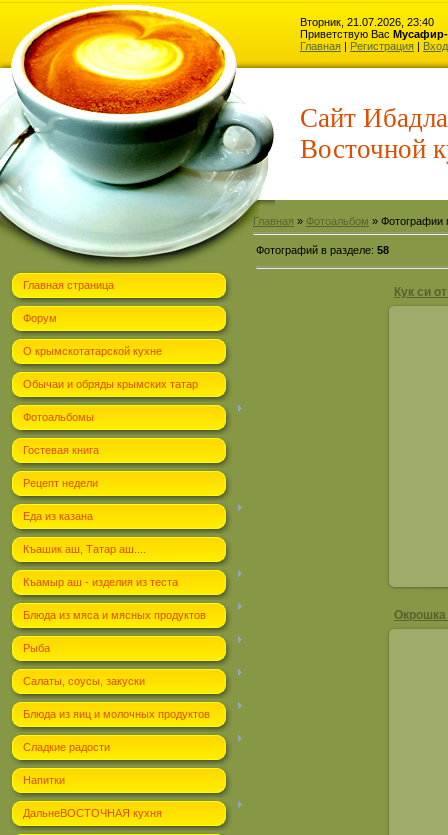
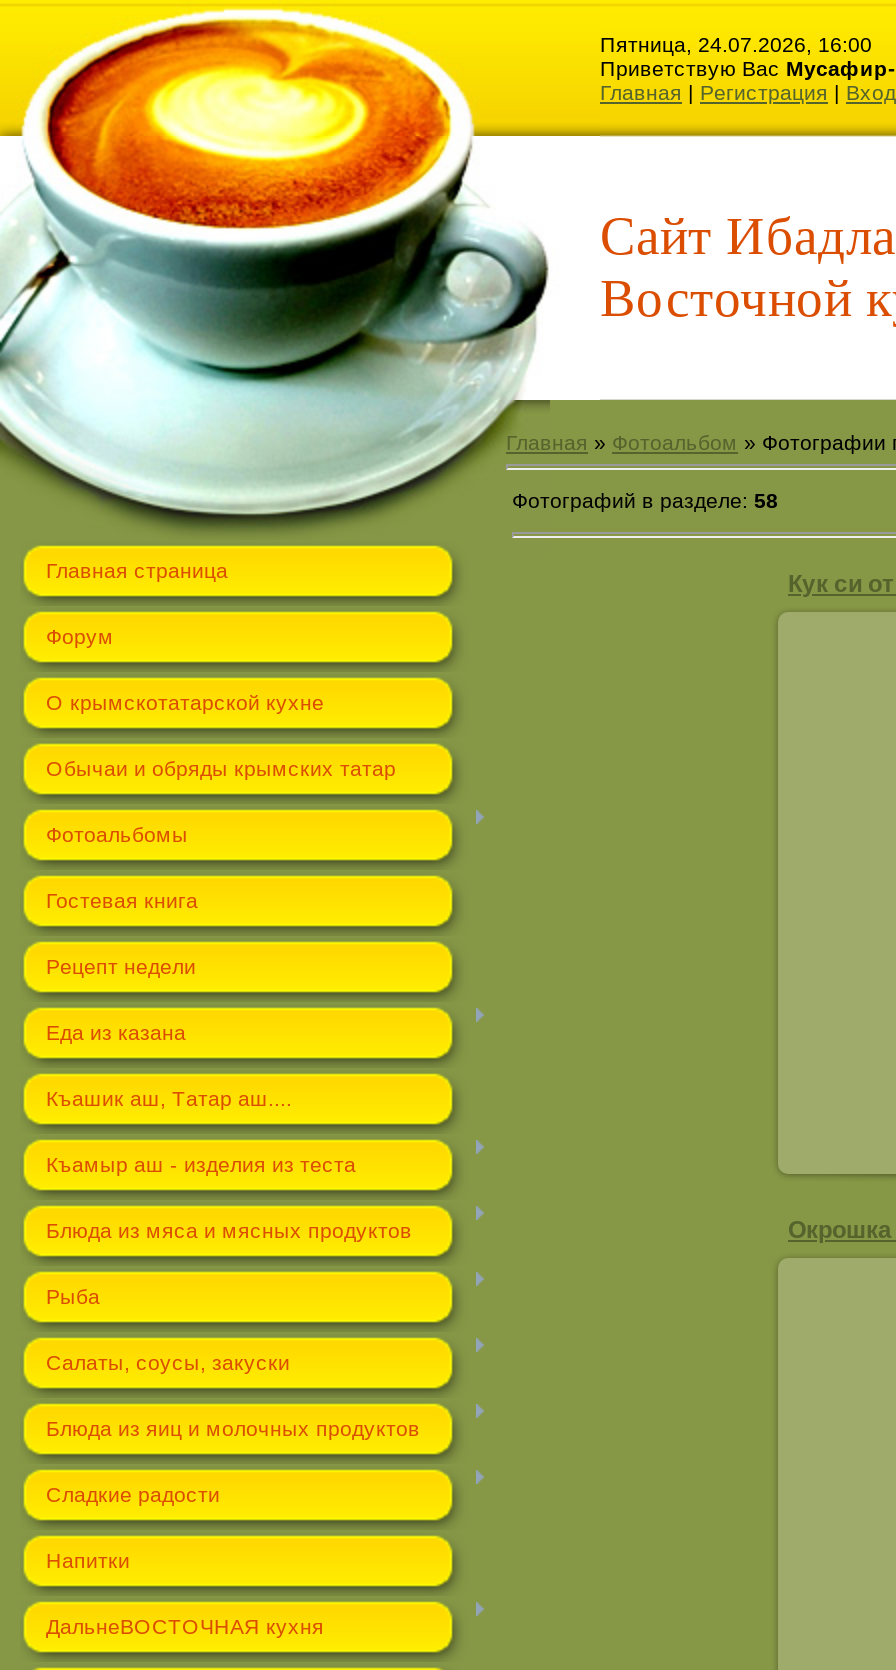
[300,16,434,28] Вторник, 21.07.2026, 23:40 -> [600,32,872,56] Пятница, 24.07.2026, 16:00

